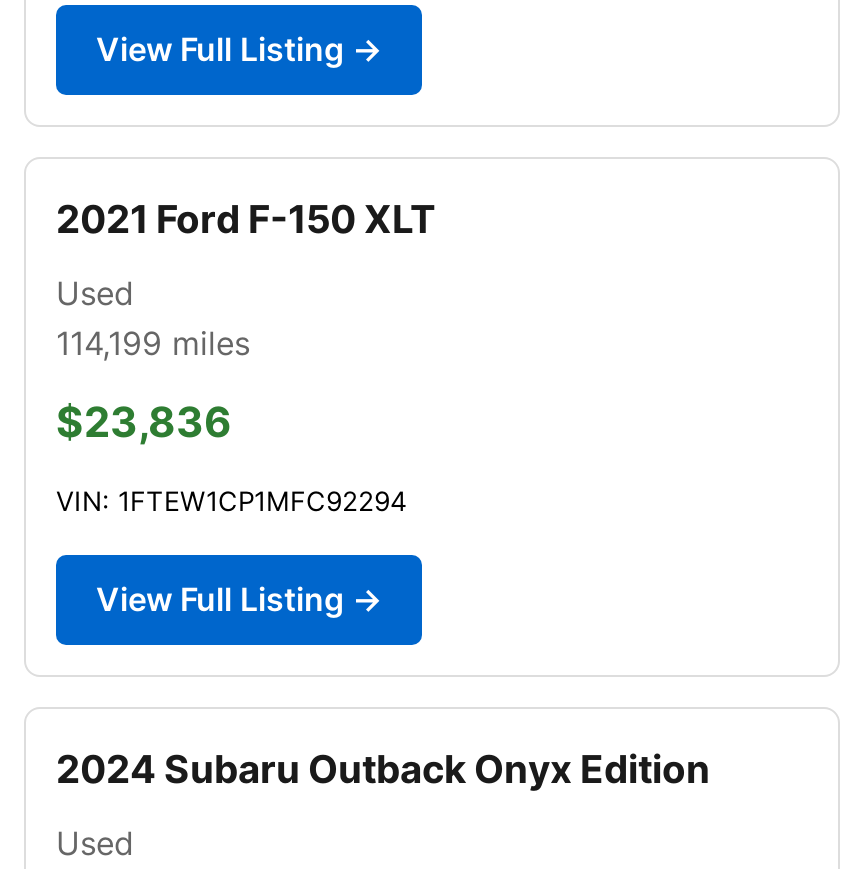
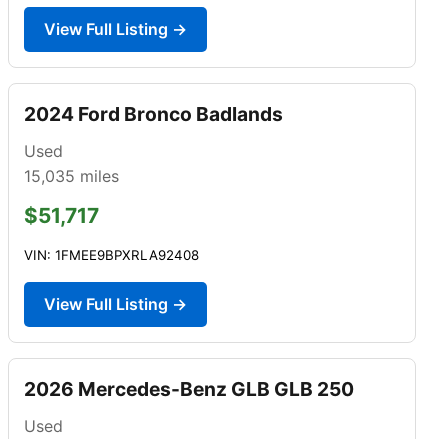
[56,195,436,243] 2021 Ford F-150 XLT -> [24,102,283,126] 2024 Ford Bronco Badlands
[56,323,250,363] 114,199 miles -> [24,166,119,186] 15,035 miles
[56,397,232,447] $23,836 -> [24,203,99,228] $51,717
[56,485,408,517] VIN: 1FTEW1CP1MFC92294 -> [24,247,199,263] VIN: 1FMEE9BPXRLA92408
[56,745,710,793] 2024 Subaru Outback Onyx Edition -> [24,377,354,401] 2026 Mercedes-Benz GLB GLB 250

